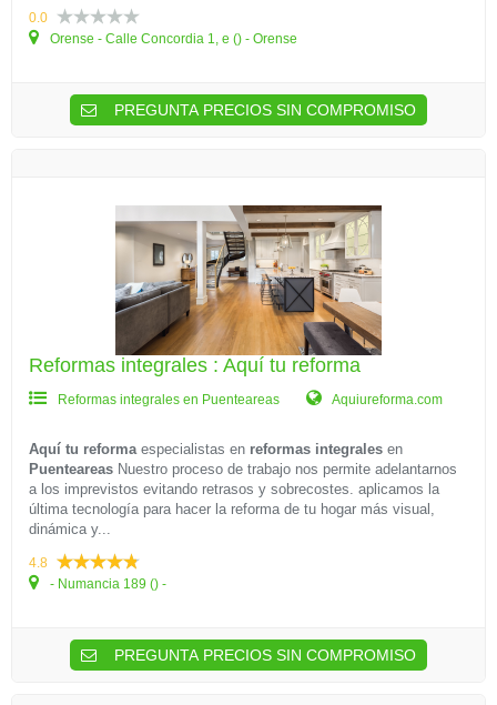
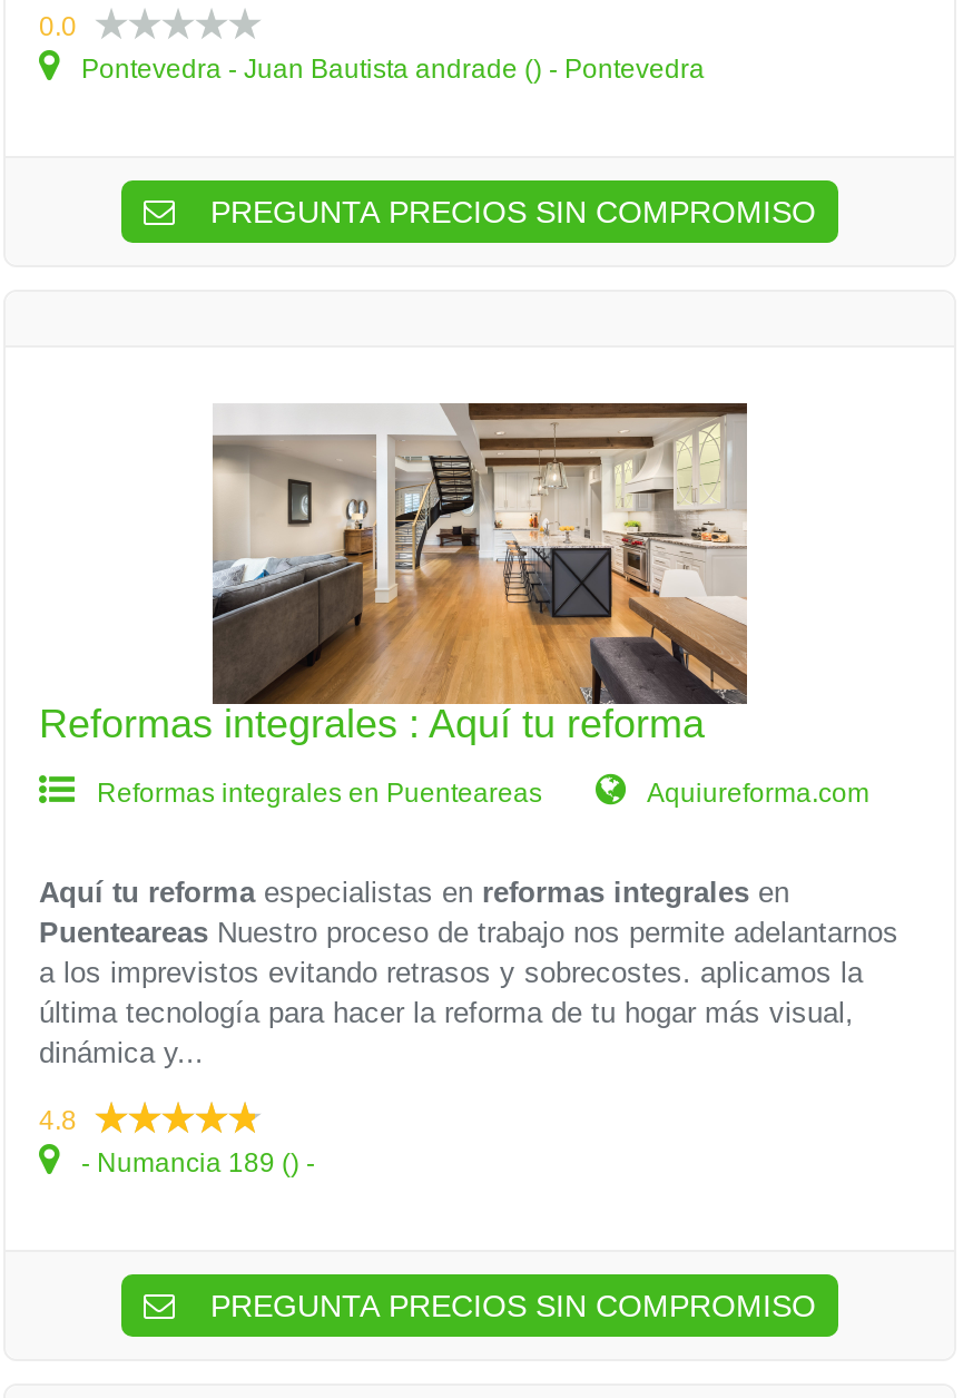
[47,31,297,47] Orense - Calle Concordia 1, e () - Orense -> [75,53,705,85] Pontevedra - Juan Bautista andrade () - Pontevedra

